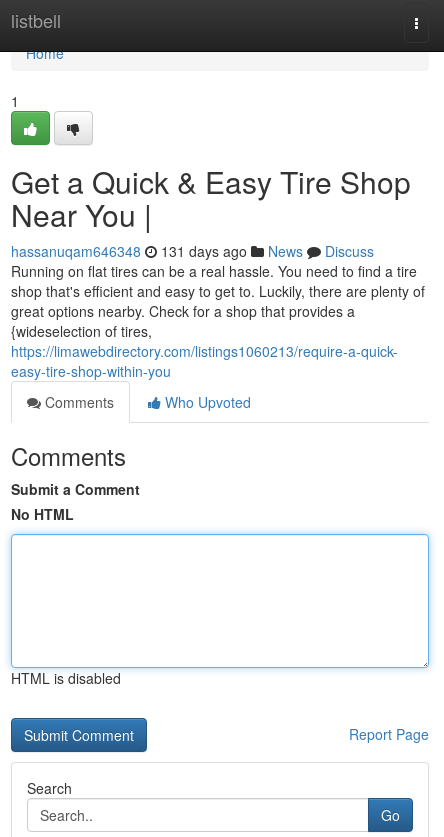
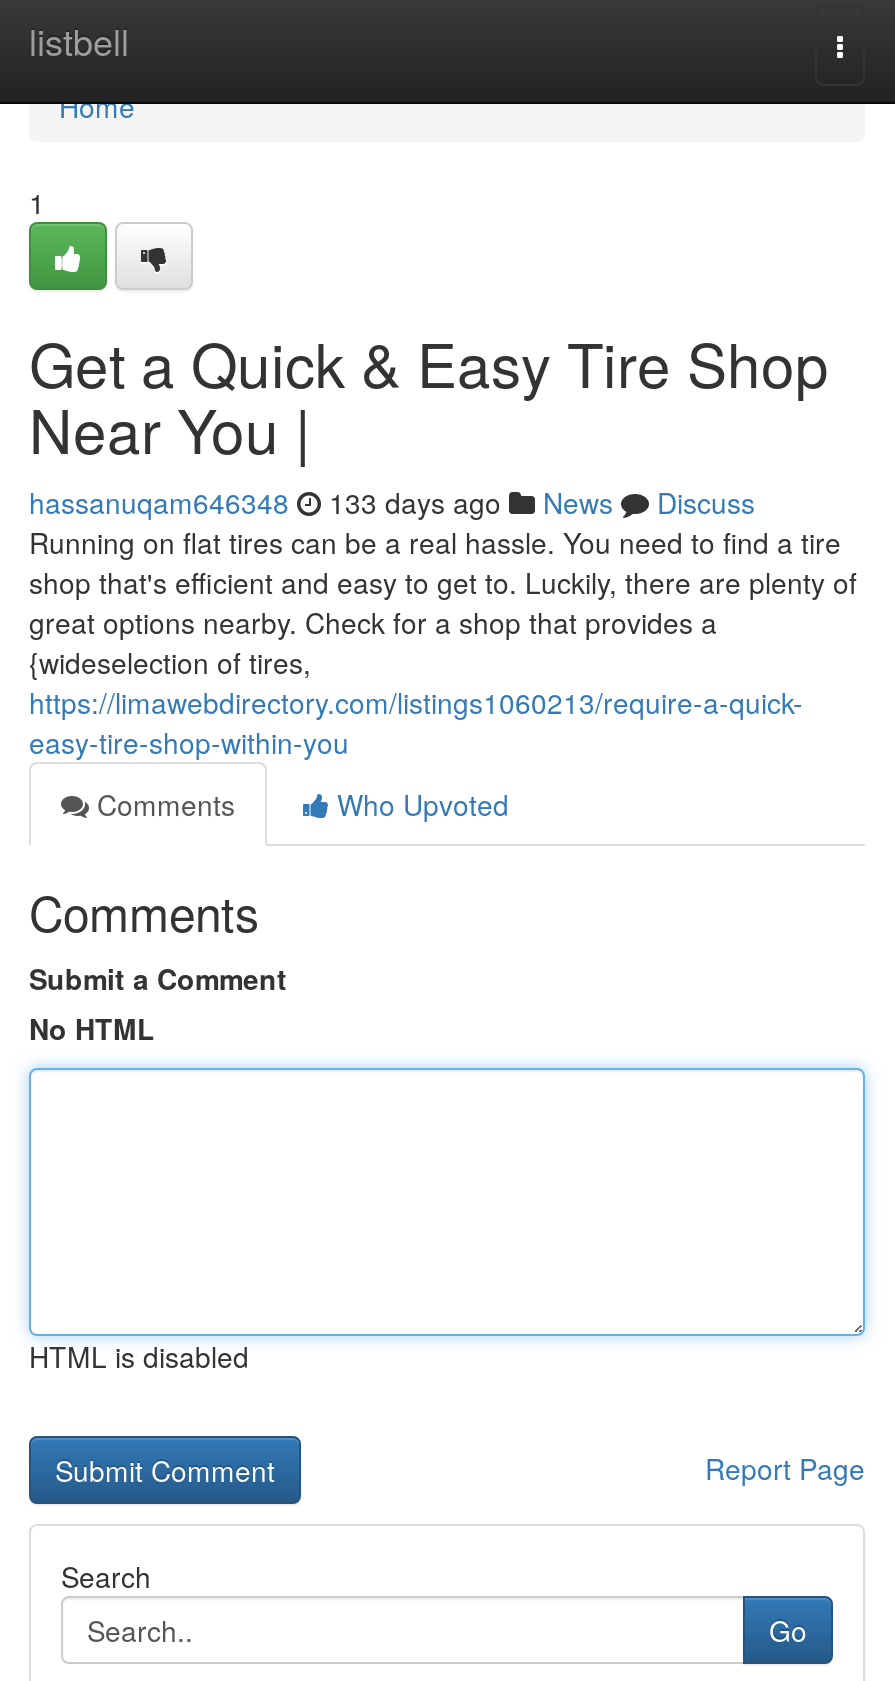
[11,241,374,261] hassanuqam646348 131 days ago News Discuss -> [29,482,755,522] hassanuqam646348 133 days ago News Discuss

